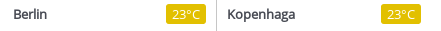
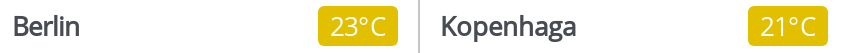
[387,5,415,23] 23°C -> [760,9,816,45] 21°C

